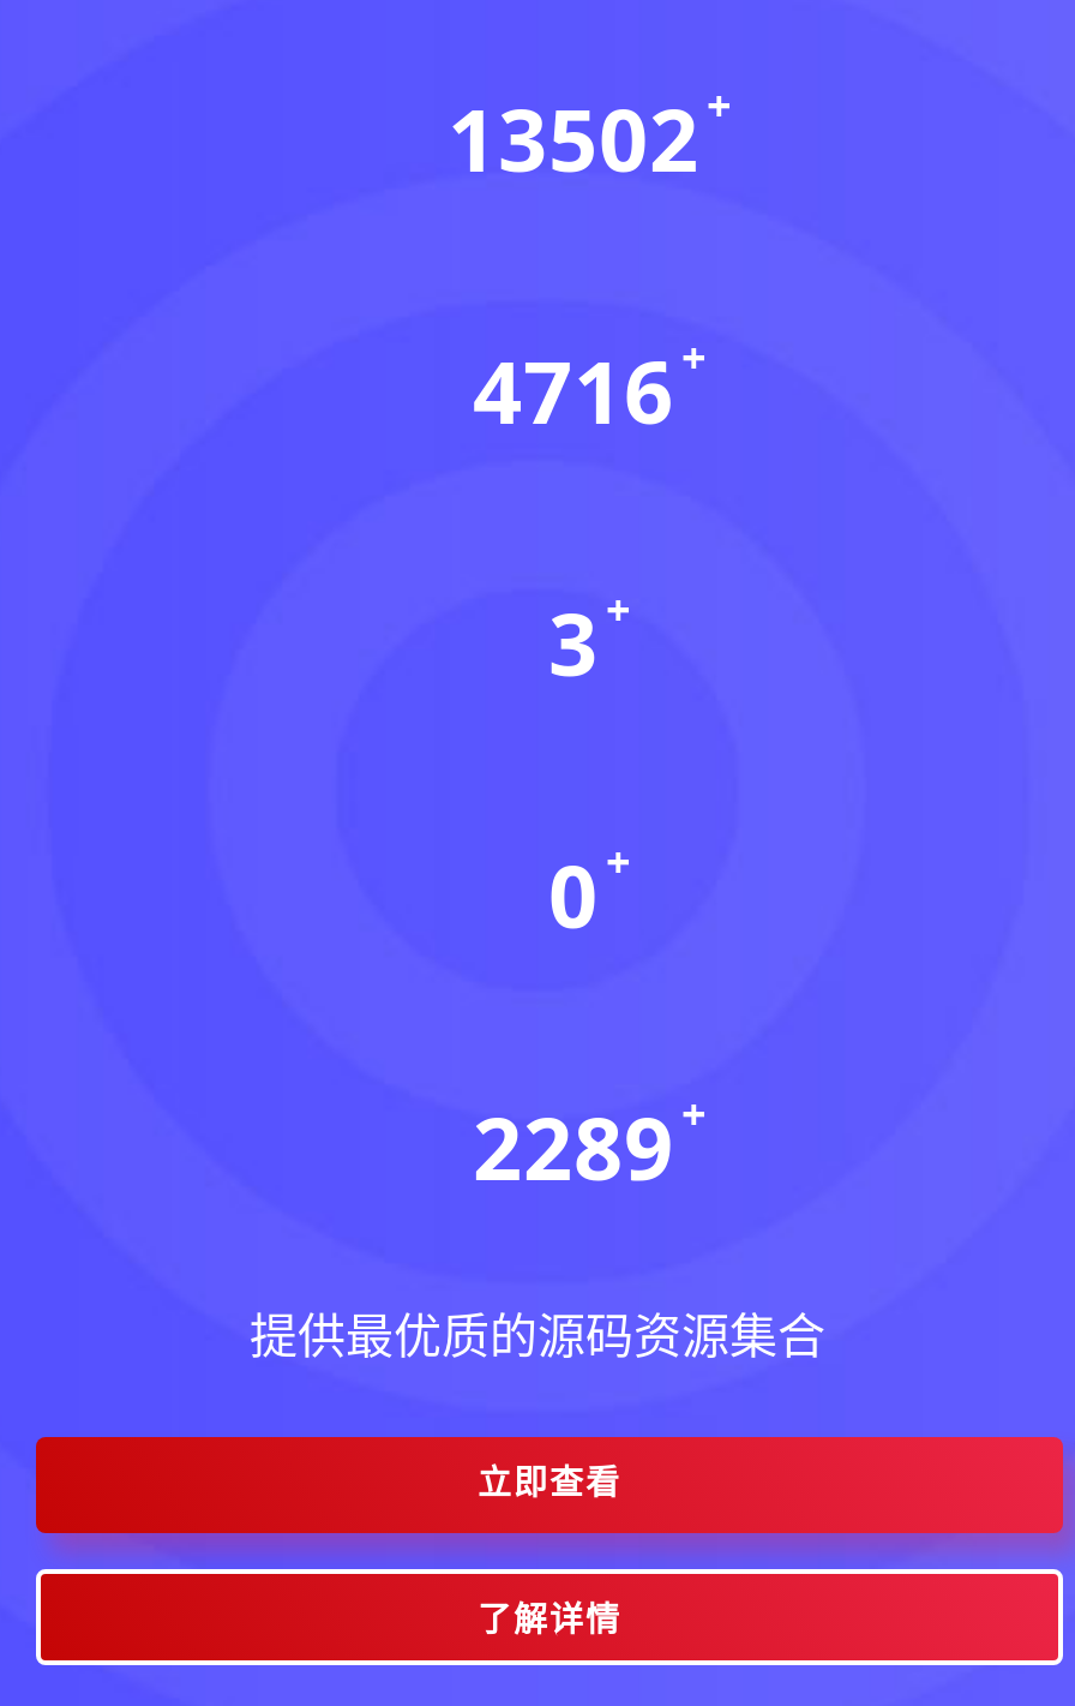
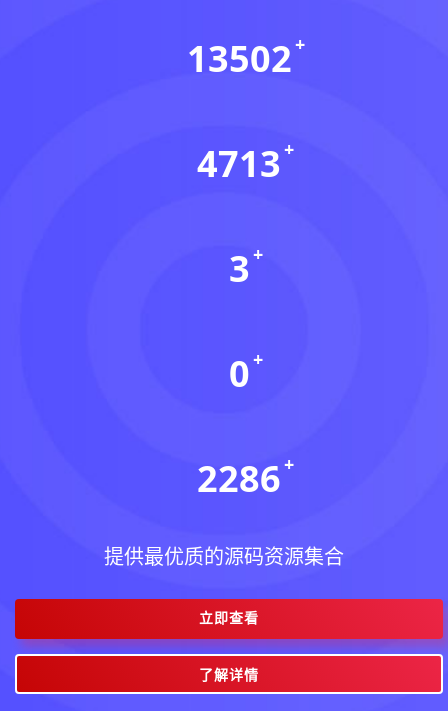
[473,333,674,451] 4716 -> [197,139,281,188] 4713
[473,1089,674,1207] 2289 -> [197,454,281,503] 2286

